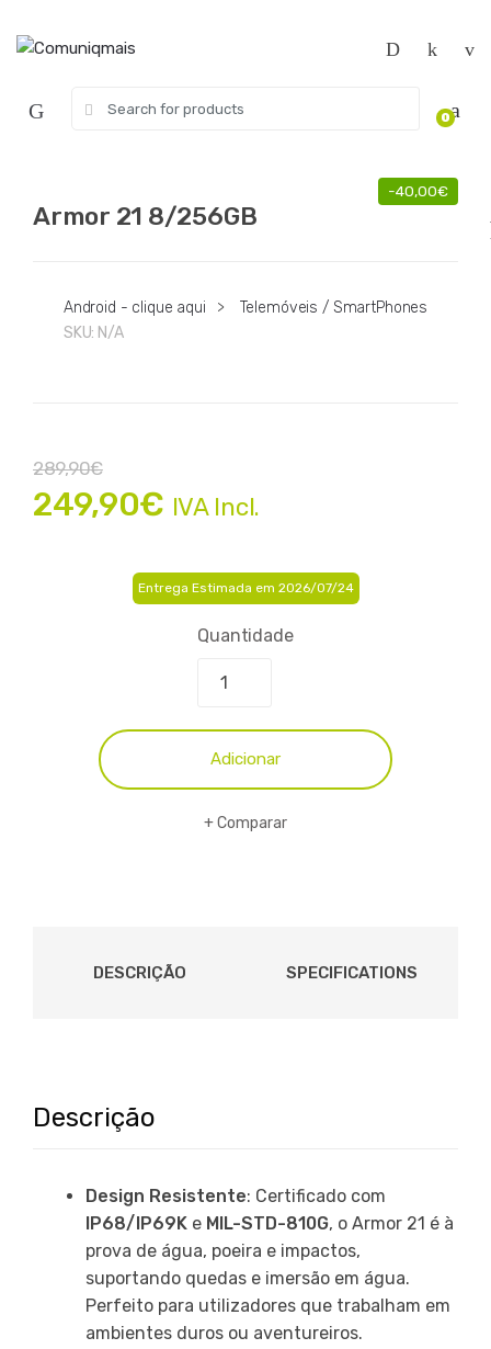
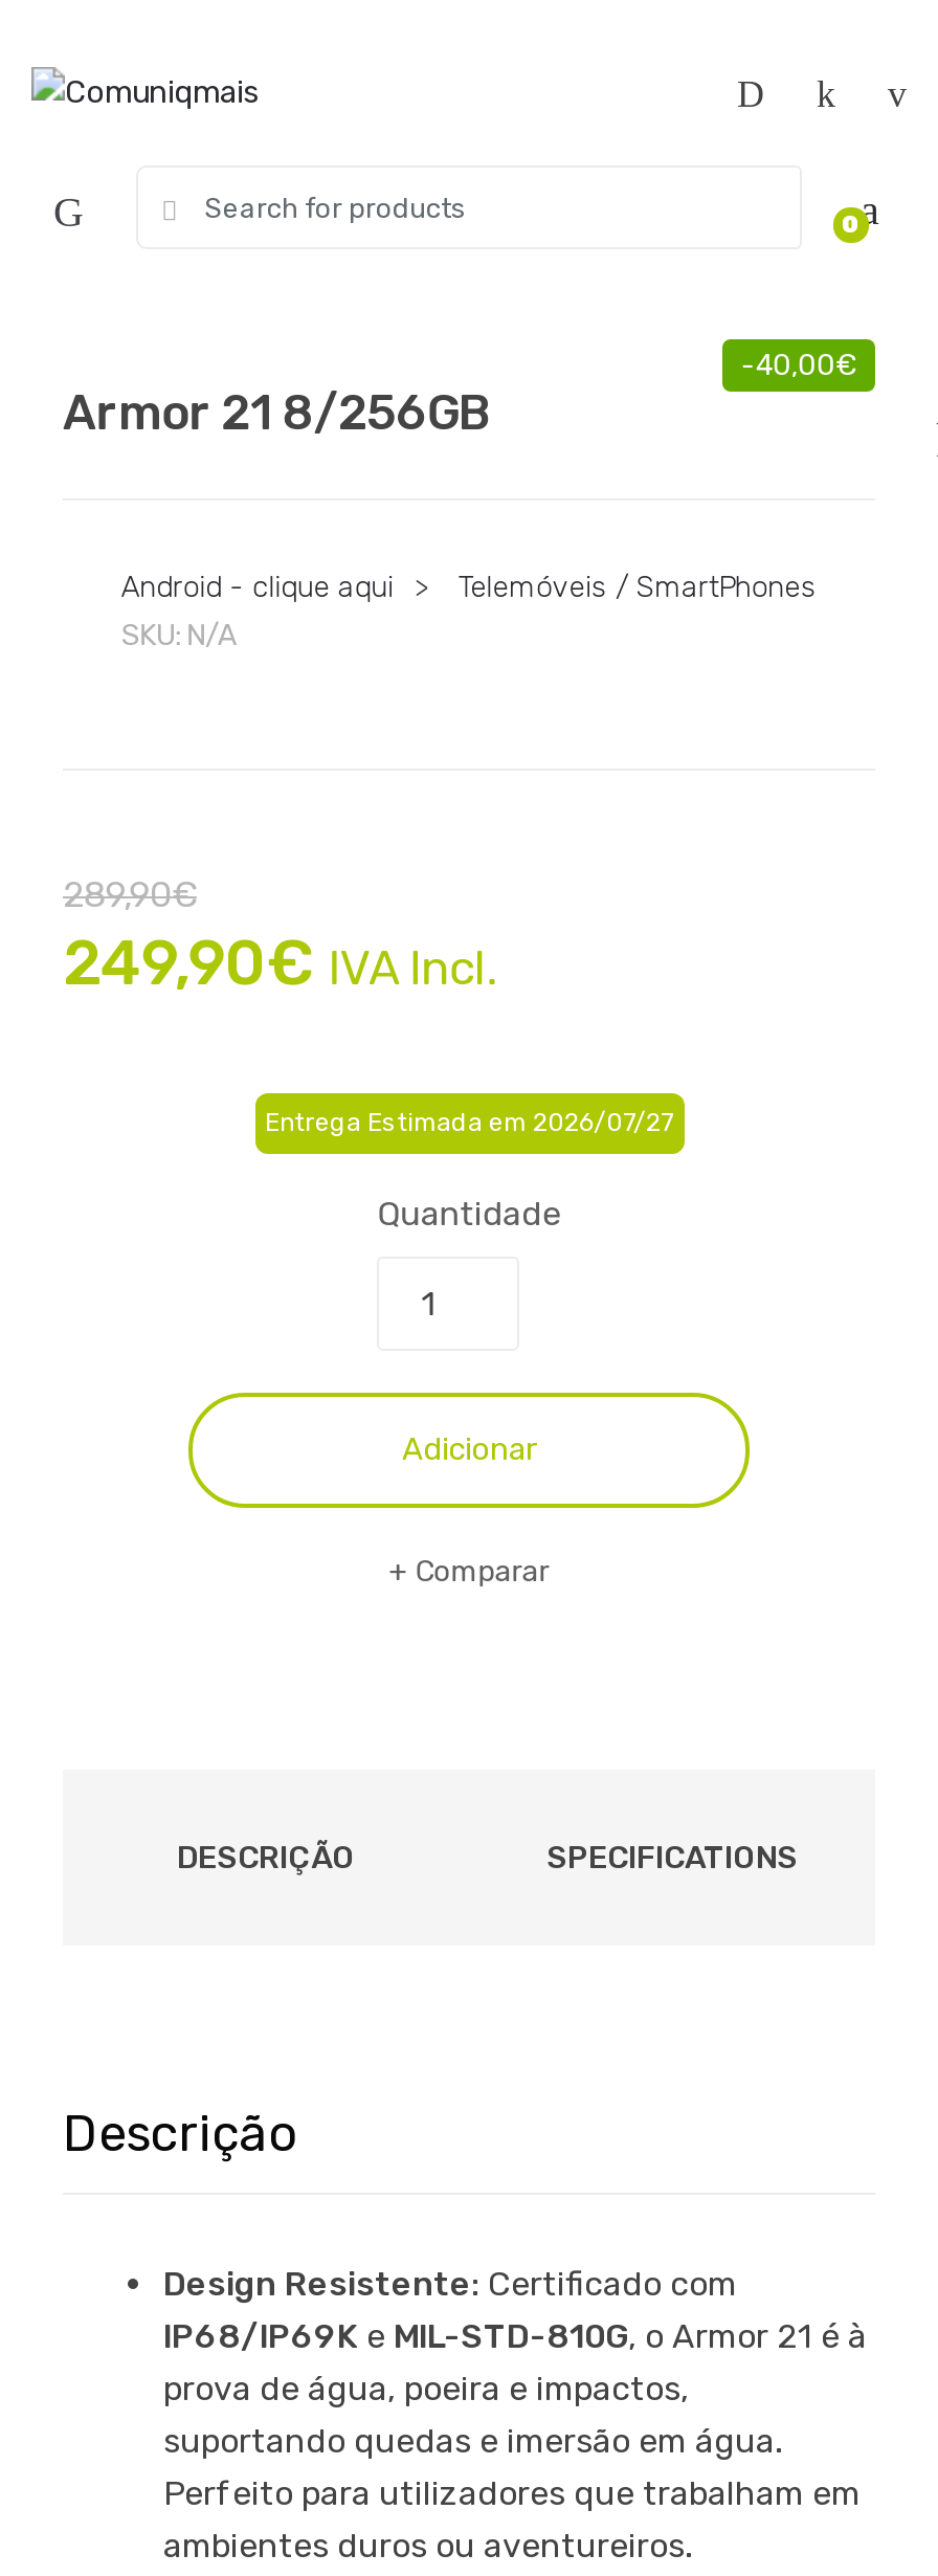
[138,581,353,596] Entrega Estimada em 2026/07/24 -> [265,1109,673,1138] Entrega Estimada em 2026/07/27

